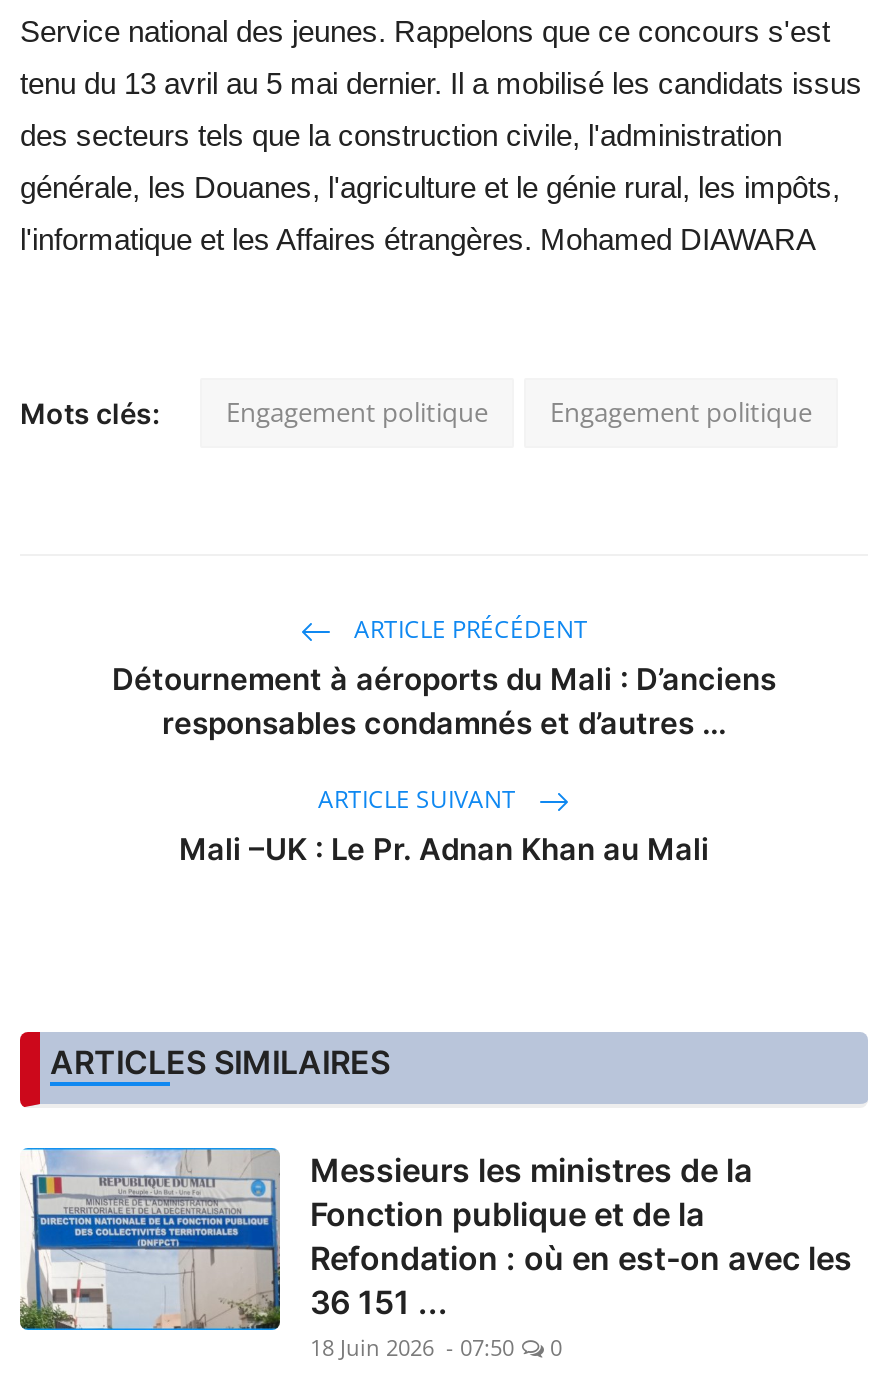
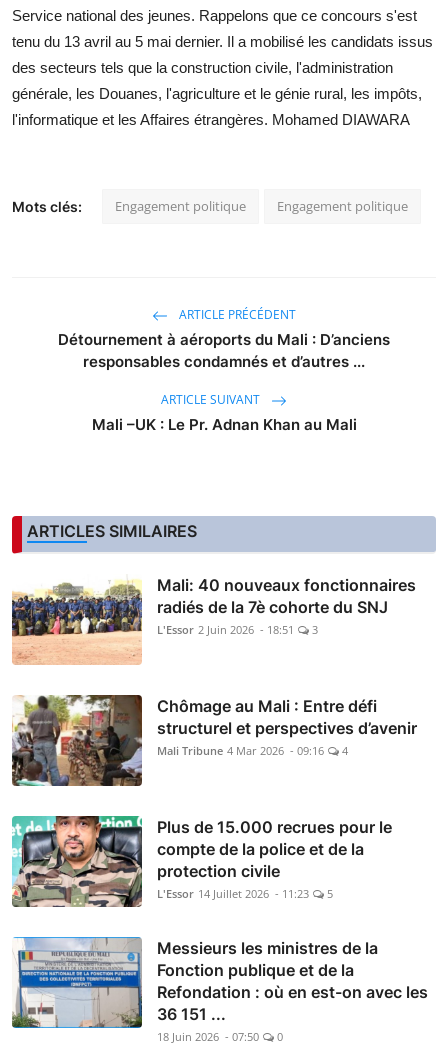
none -> [11,575,416,666] [image] | Mali: 40 nouveaux fonctionnaires | radiés de la 7è cohorte du SNJ | L'Essor 2 Juin 2026 - 18:51 | 3
none -> [11,694,417,787] [image] | Chômage au Mali : Entre défi | structurel et perspectives d’avenir | Mali Tribune 4 Mar 2026 - 09:16 | 4
none -> [11,815,392,908] [image] | Plus de 15.000 recrues pour le | compte de la police et de la | protection civile | L'Essor 14 Juillet 2026 - 11:23 | 5

